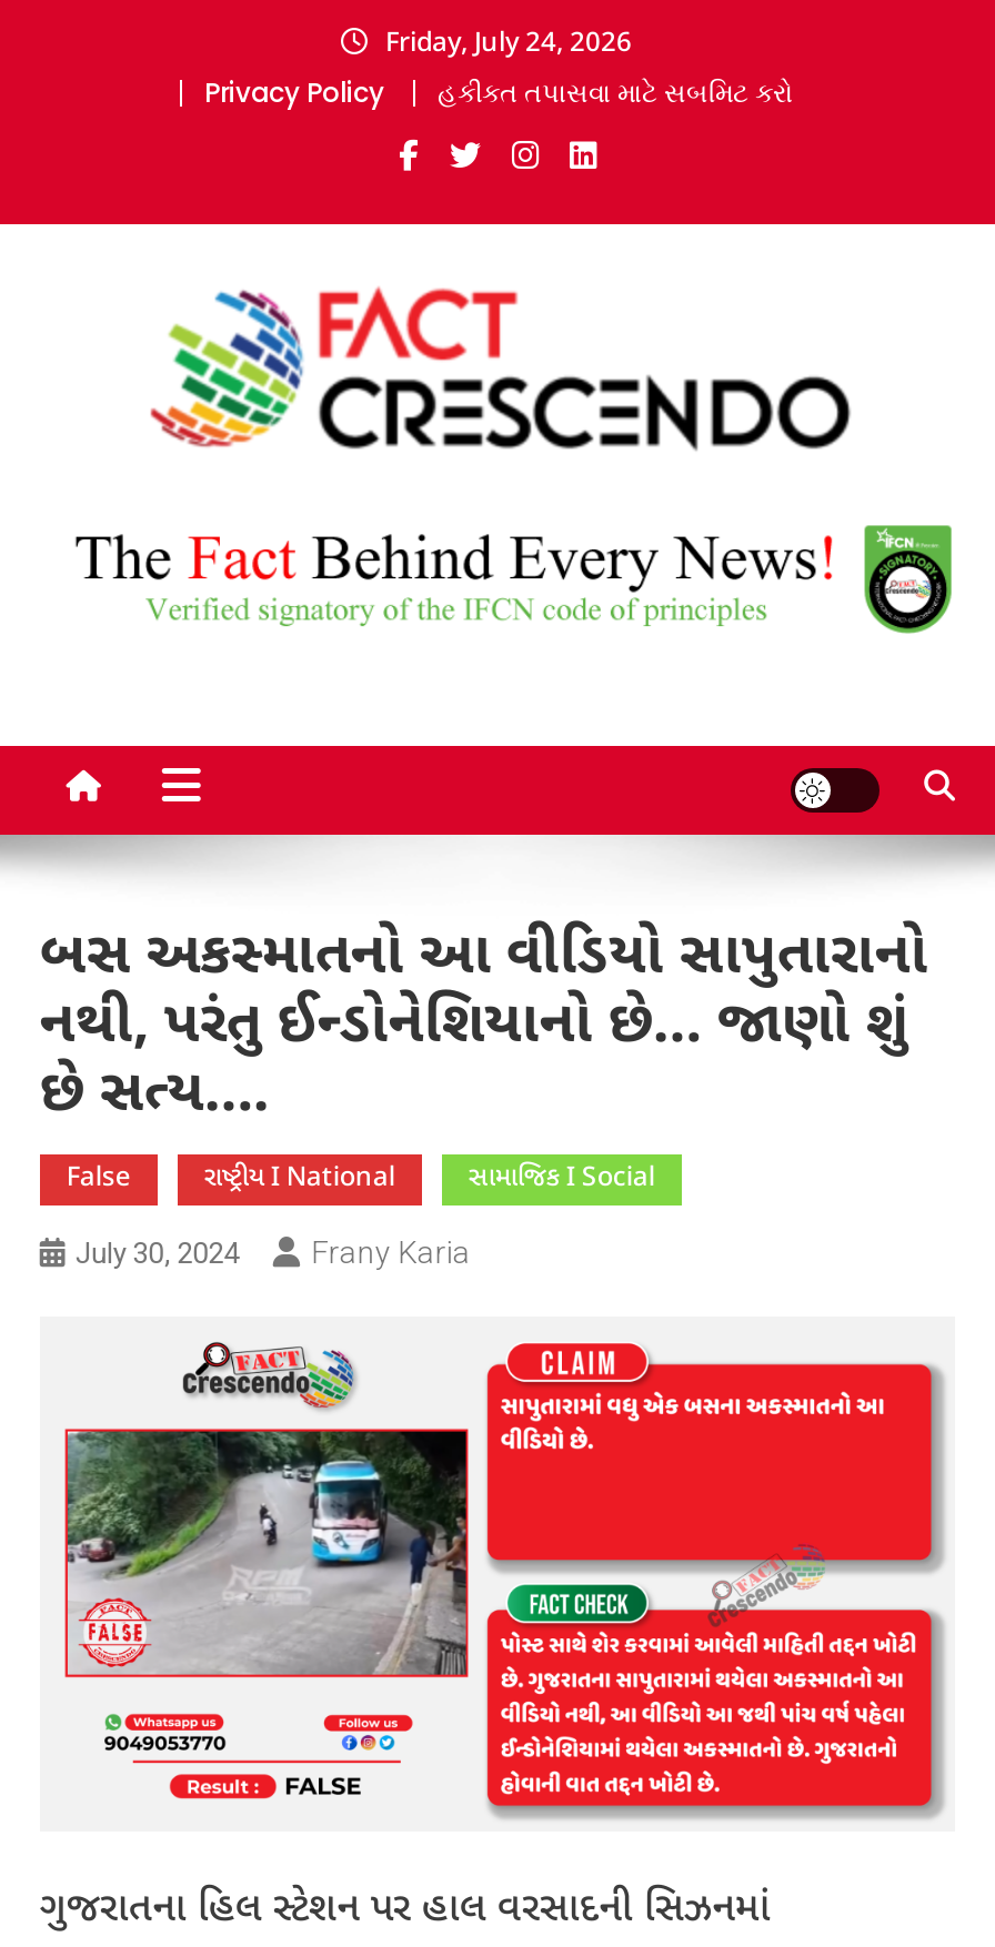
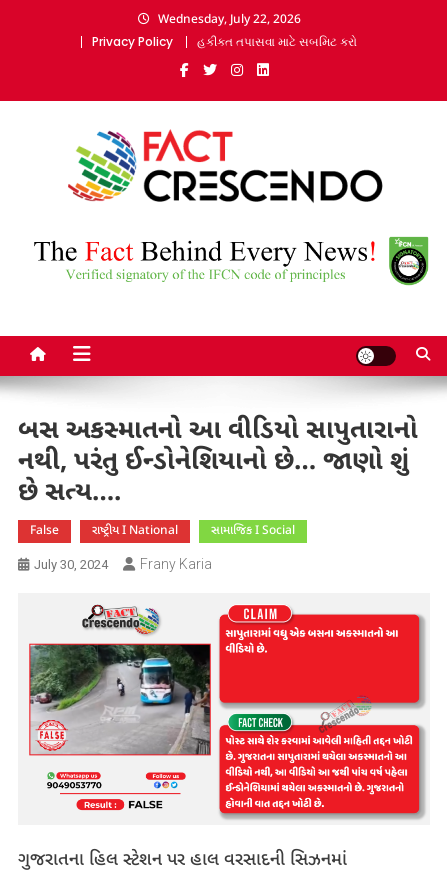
[385,27,632,62] Friday, July 24, 2026 -> [157,12,300,28] Wednesday, July 22, 2026

